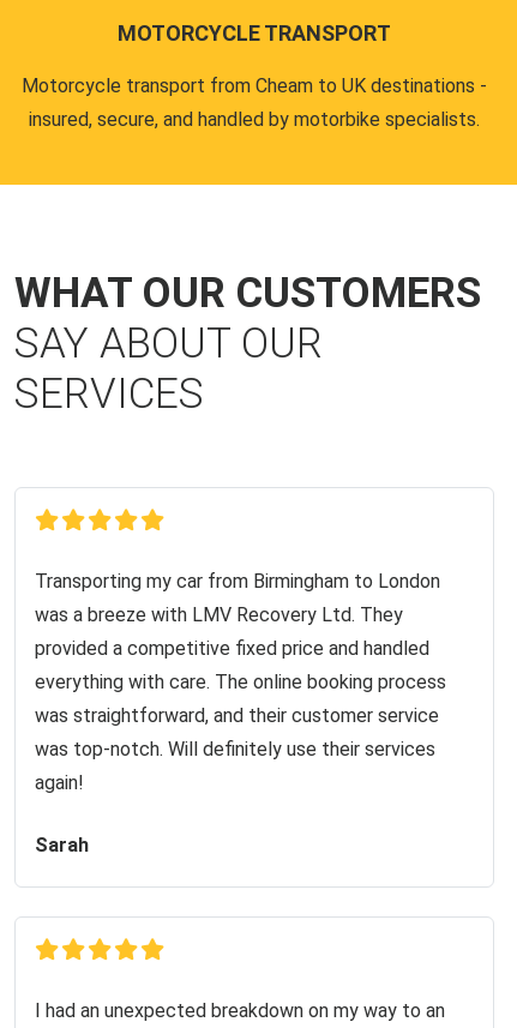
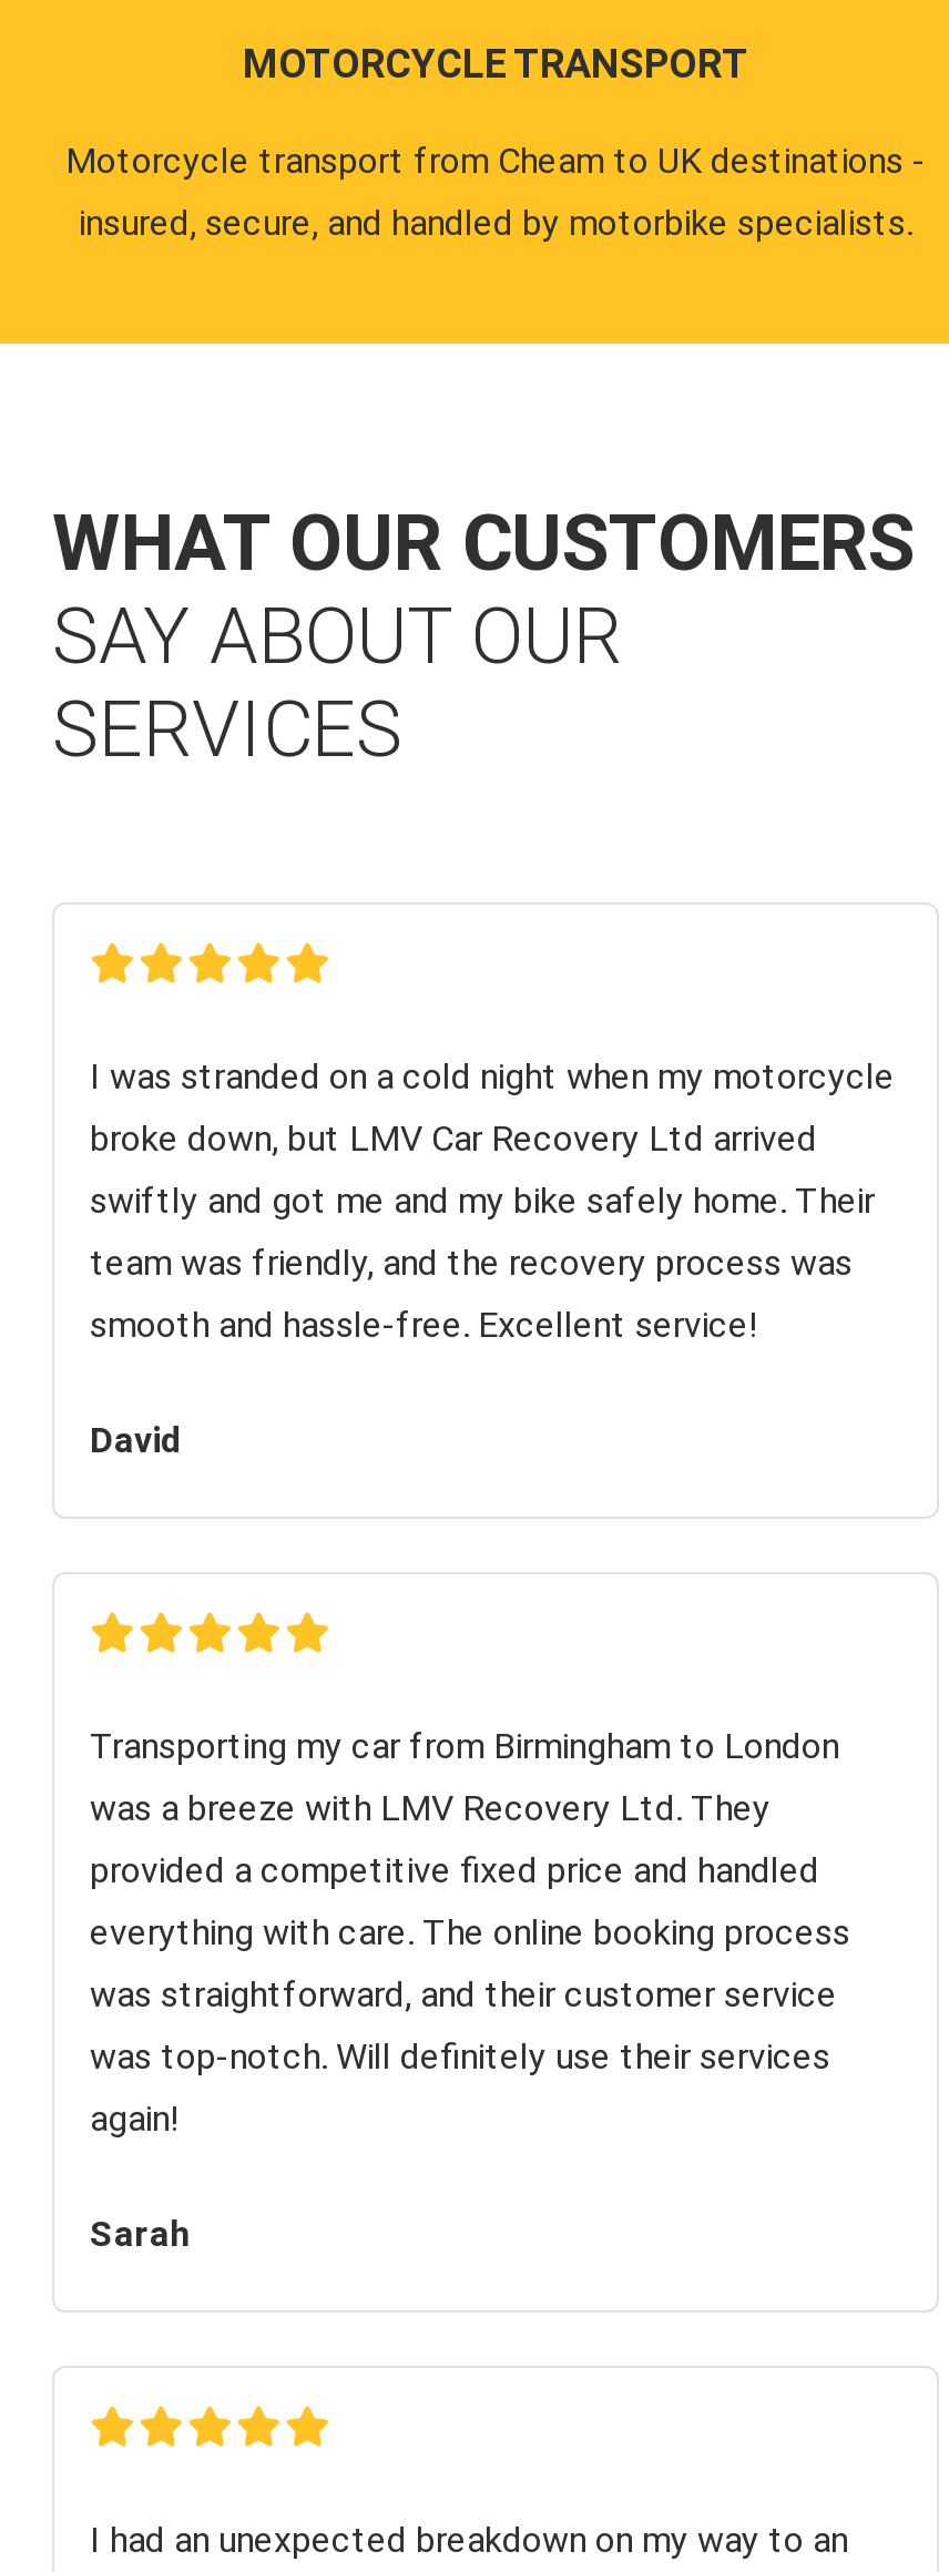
none -> [90,1055,895,1460] I was stranded on a cold night when my motorcycle | broke down, but LMV Car Recovery Ltd arrived | swiftly and got me and my bike safely home. Their | team was friendly, and the recovery process was | smooth and hassle-free. Excellent service! | David

